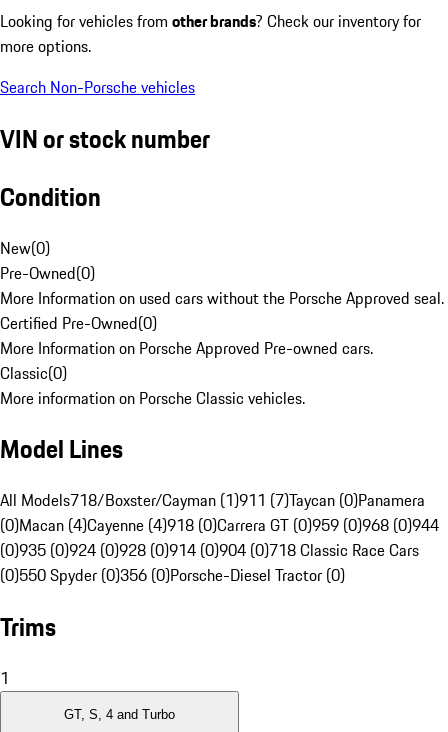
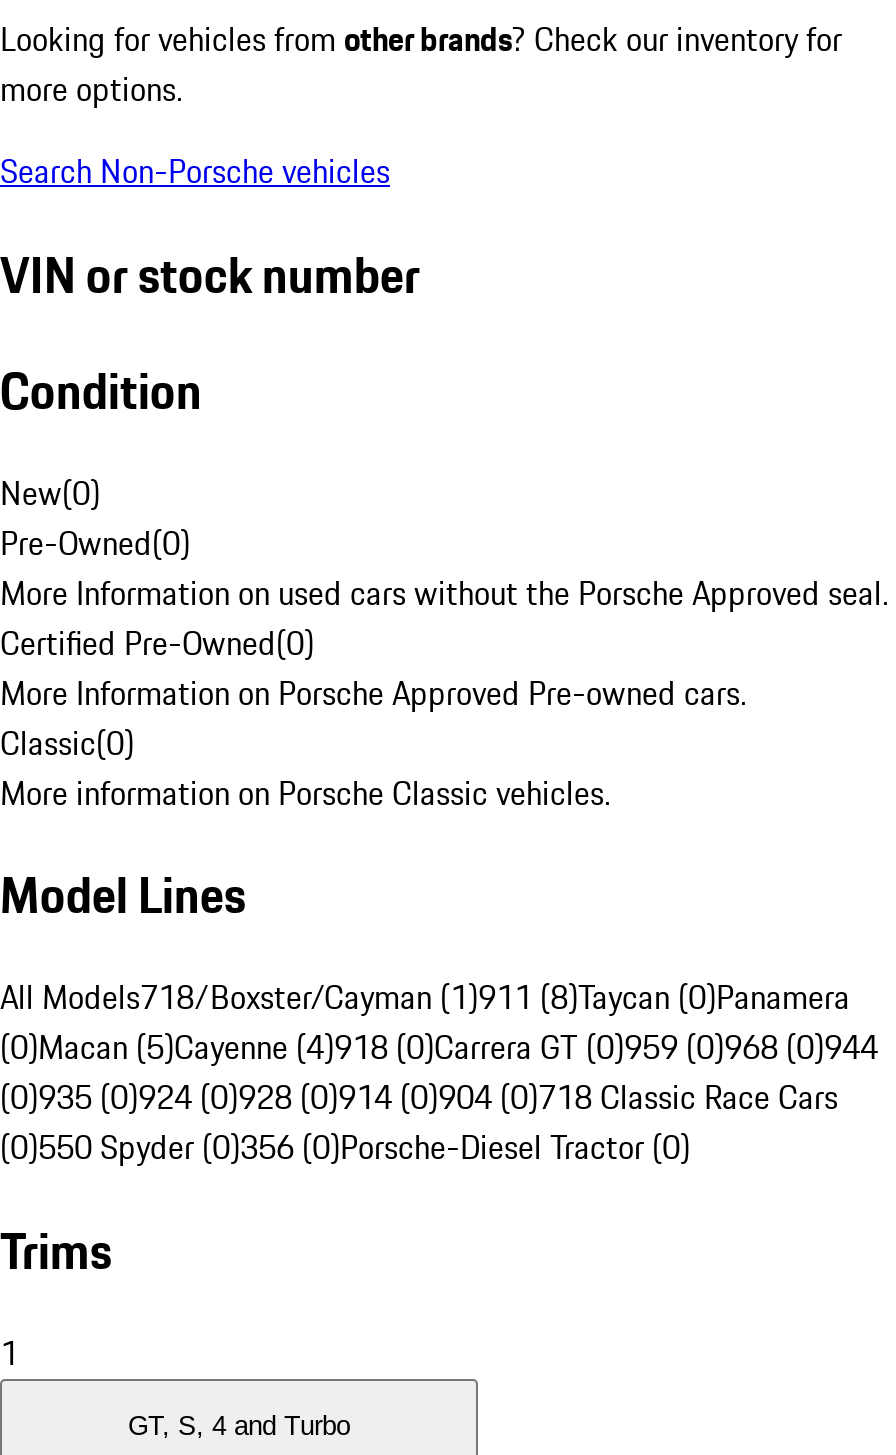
[0,488,425,512] All Models718/Boxster/Cayman (1)911 (7)Taycan (0)Panamera -> [0,974,850,1022] All Models718/Boxster/Cayman (1)911 (8)Taycan (0)Panamera
[0,513,439,537] (0)Macan (4)Cayenne (4)918 (0)Carrera GT (0)959 (0)968 (0)944 -> [0,1024,878,1072] (0)Macan (5)Cayenne (4)918 (0)Carrera GT (0)959 (0)968 (0)944

